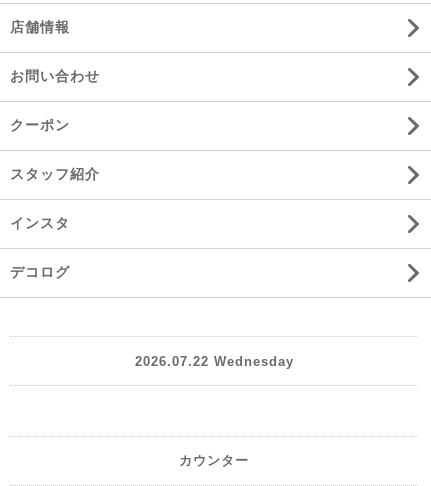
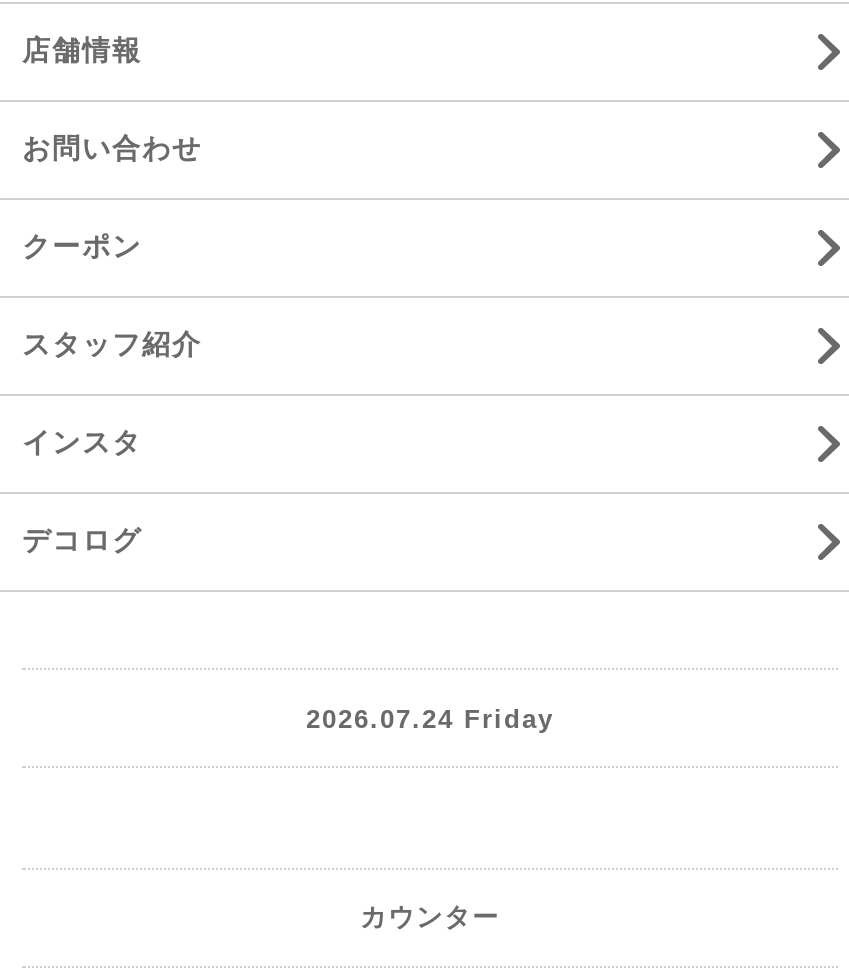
[134,353,293,368] 2026.07.22 Wednesday -> [306,703,554,733] 2026.07.24 Friday

